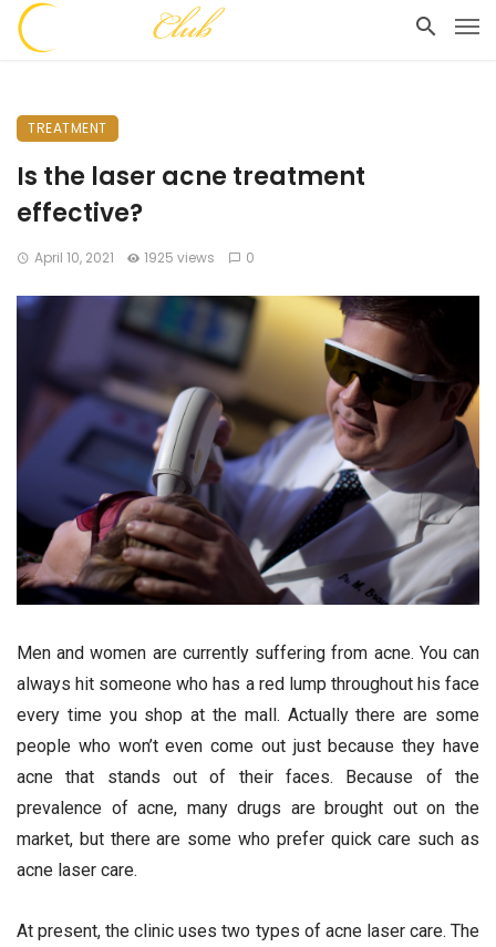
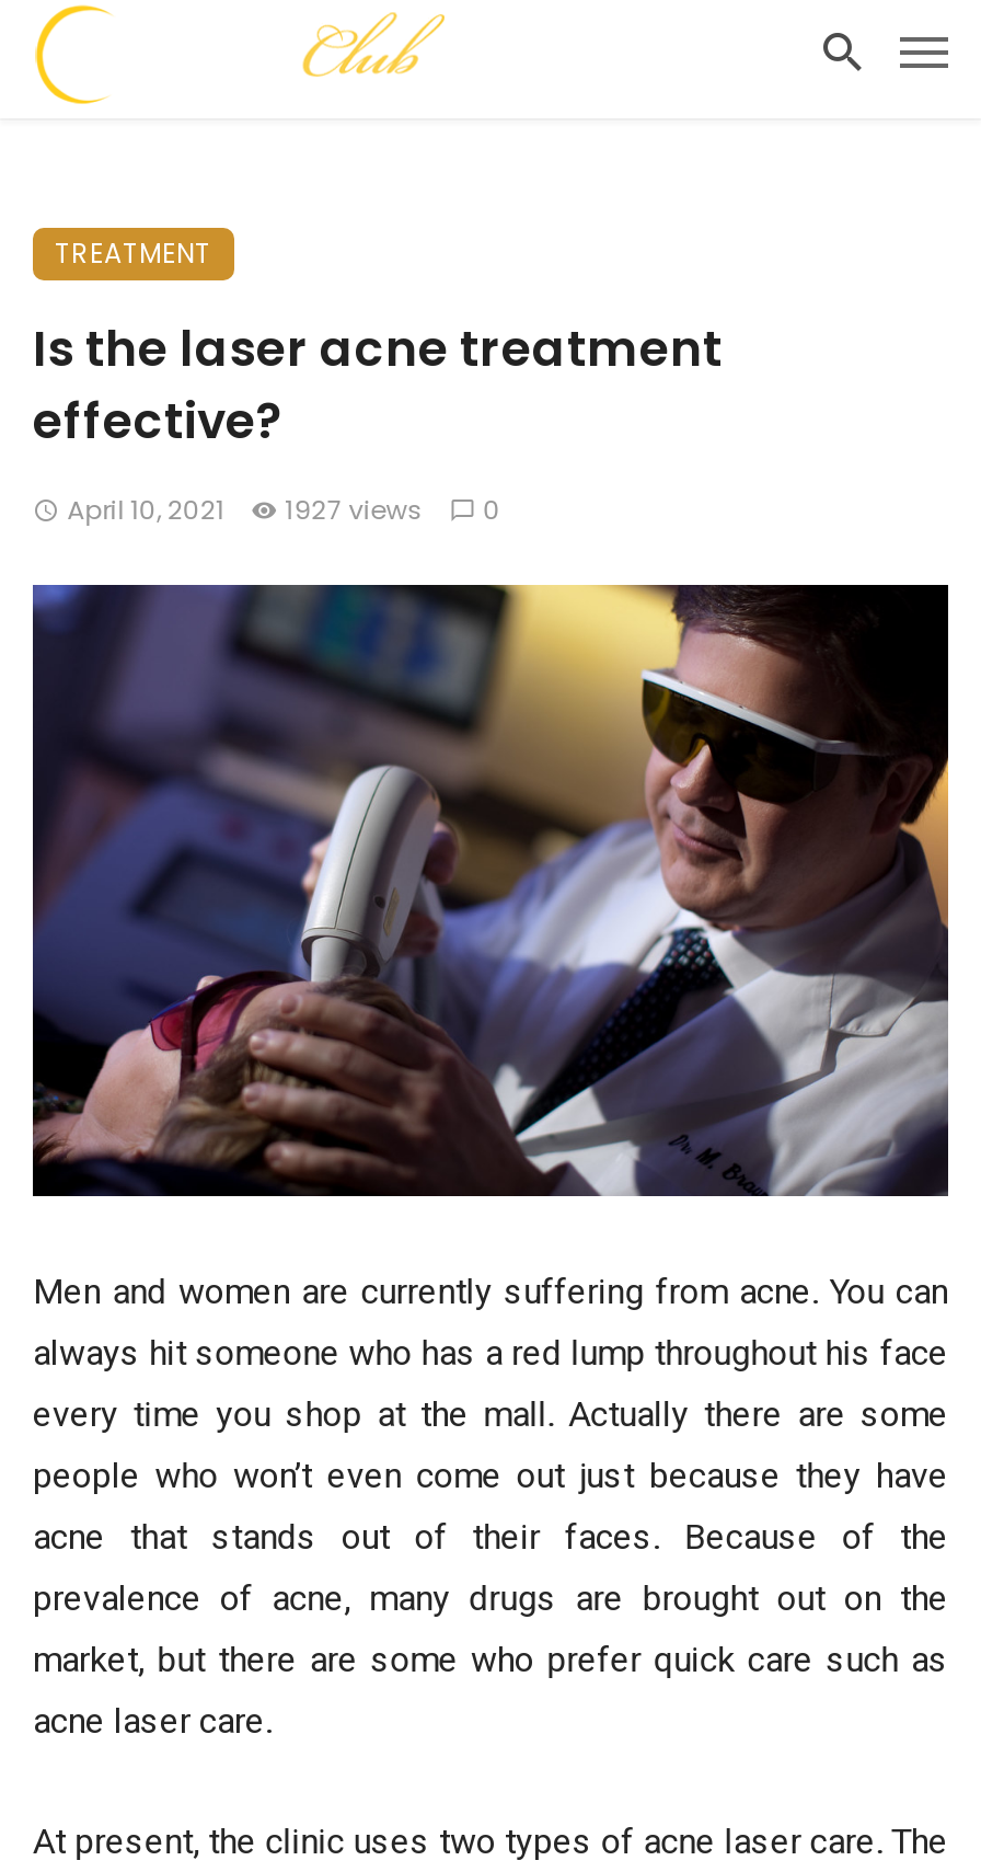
[34,248,254,267] April 10, 2021 1925 views 0 -> [67,491,501,528] April 10, 2021 1927 views 0

